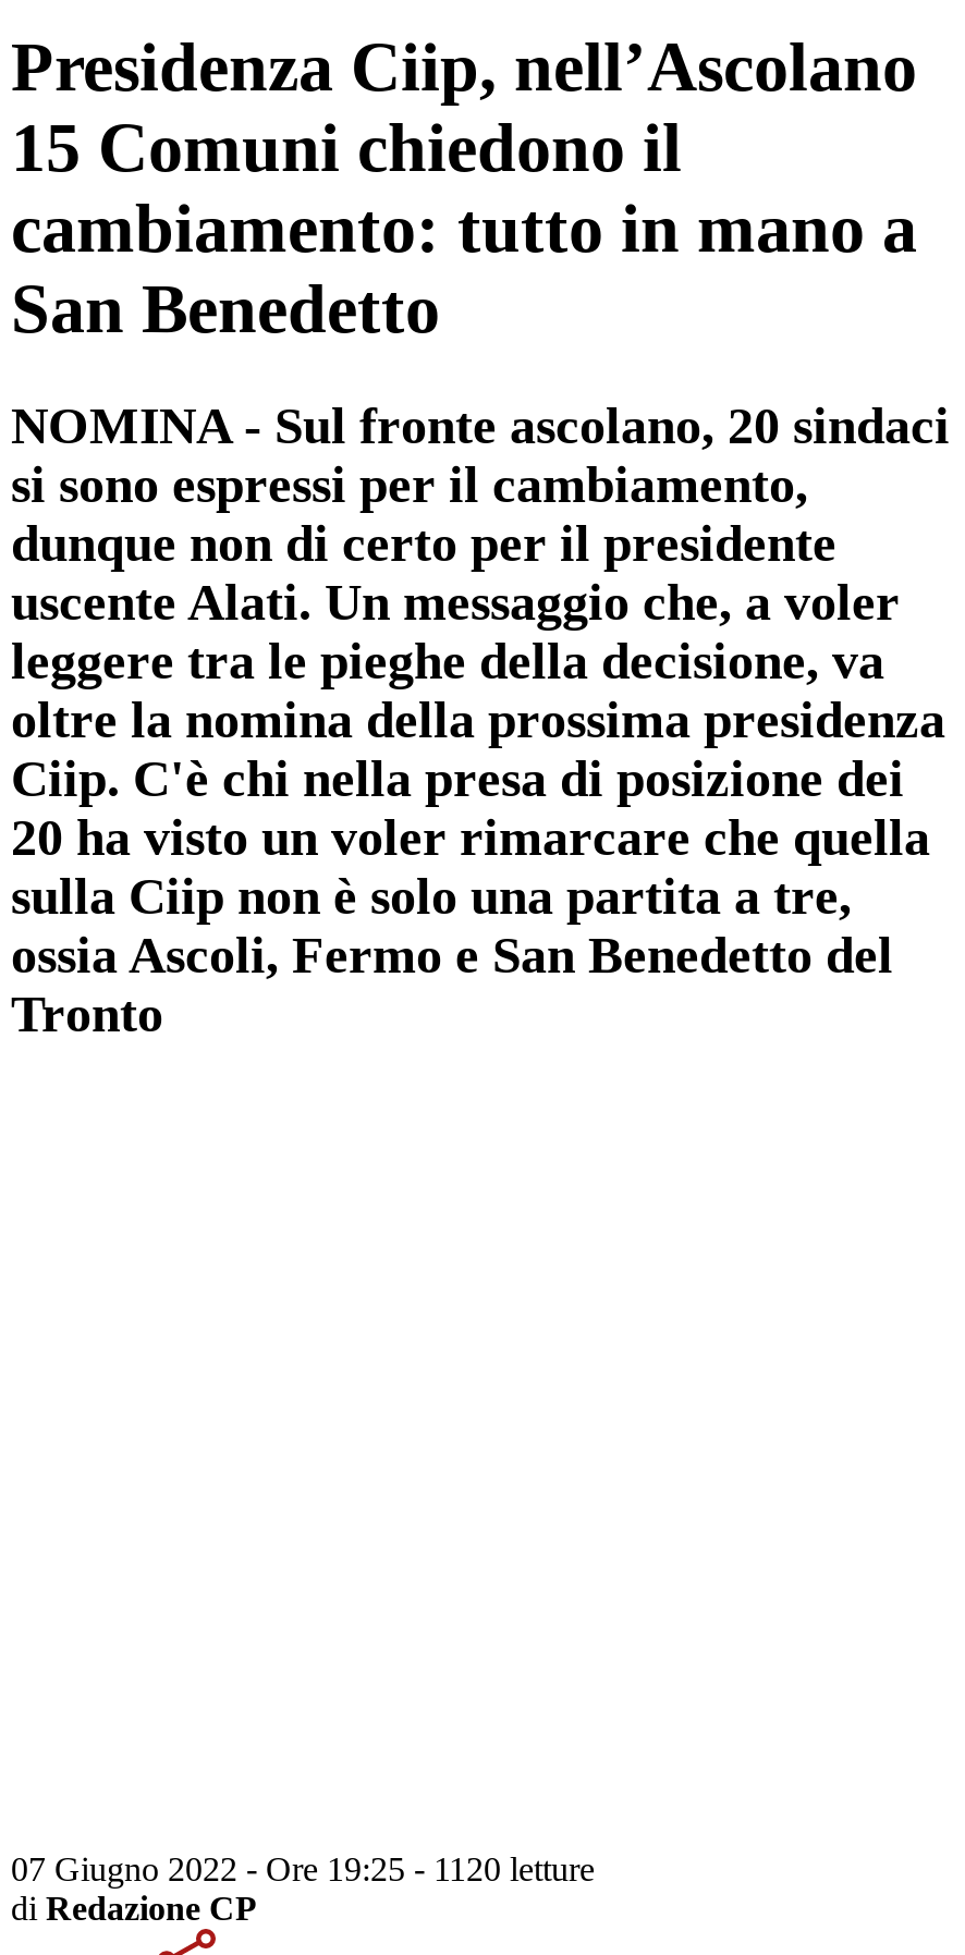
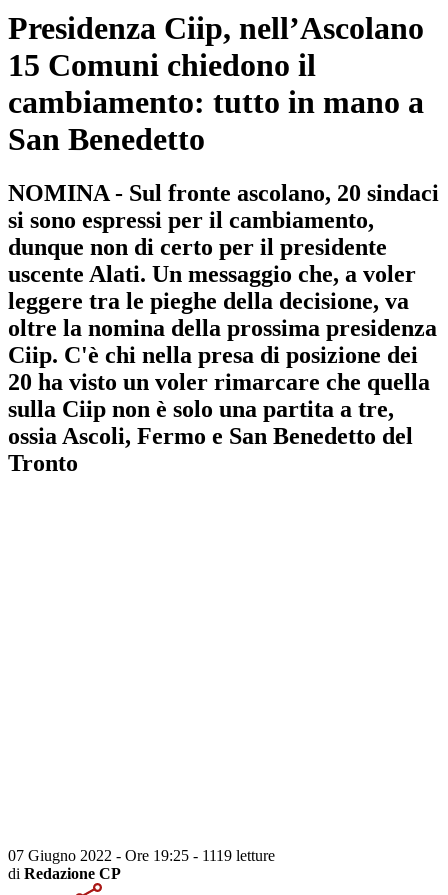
[11,1850,595,1887] 07 Giugno 2022 - Ore 19:25 - 1120 letture -> [8,847,275,864] 07 Giugno 2022 - Ore 19:25 - 1119 letture

